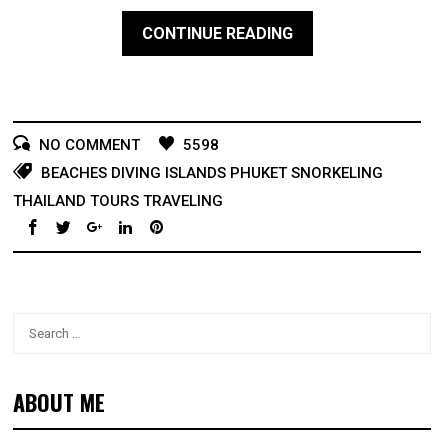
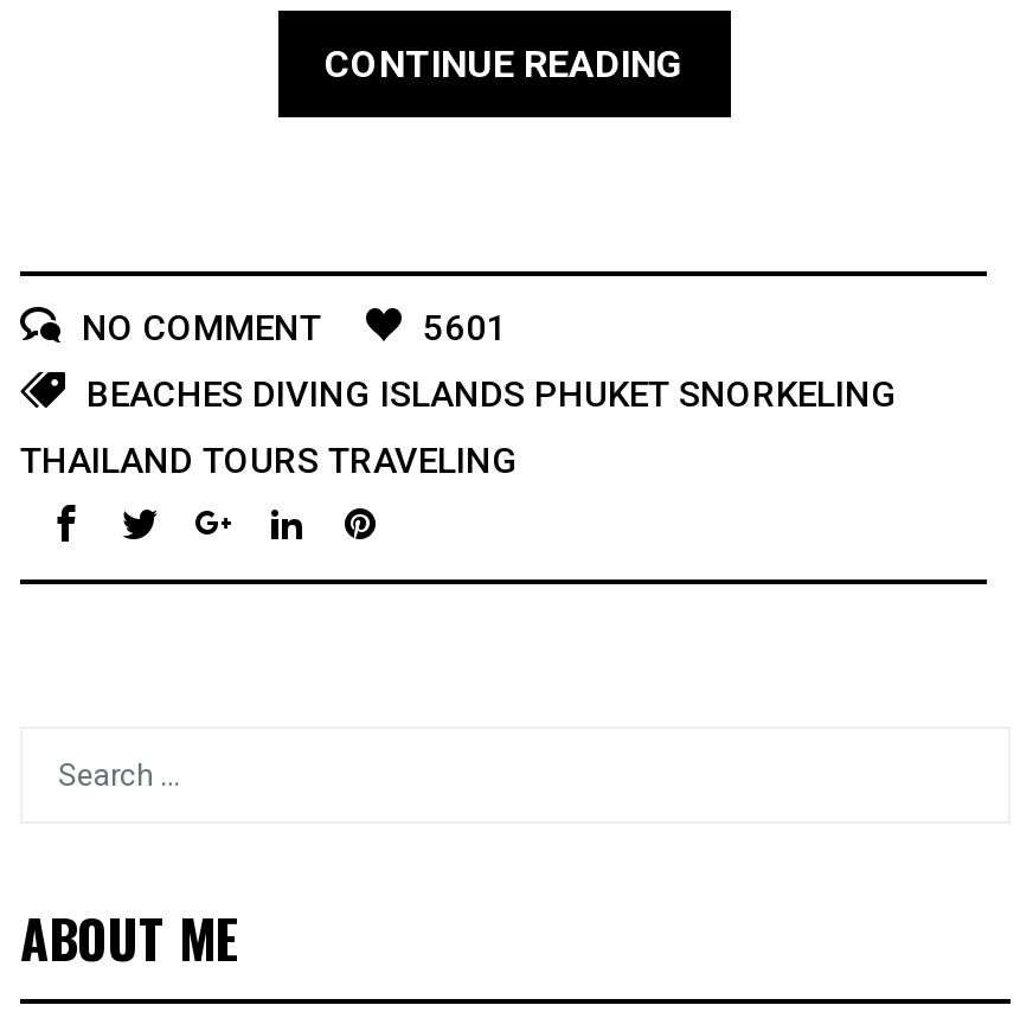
[179,136,219,154] 5598 -> [413,307,508,350] 5601

